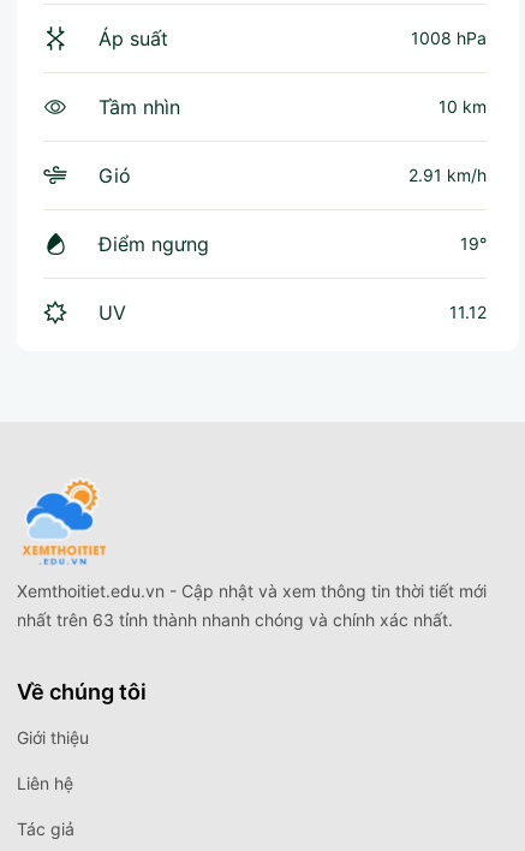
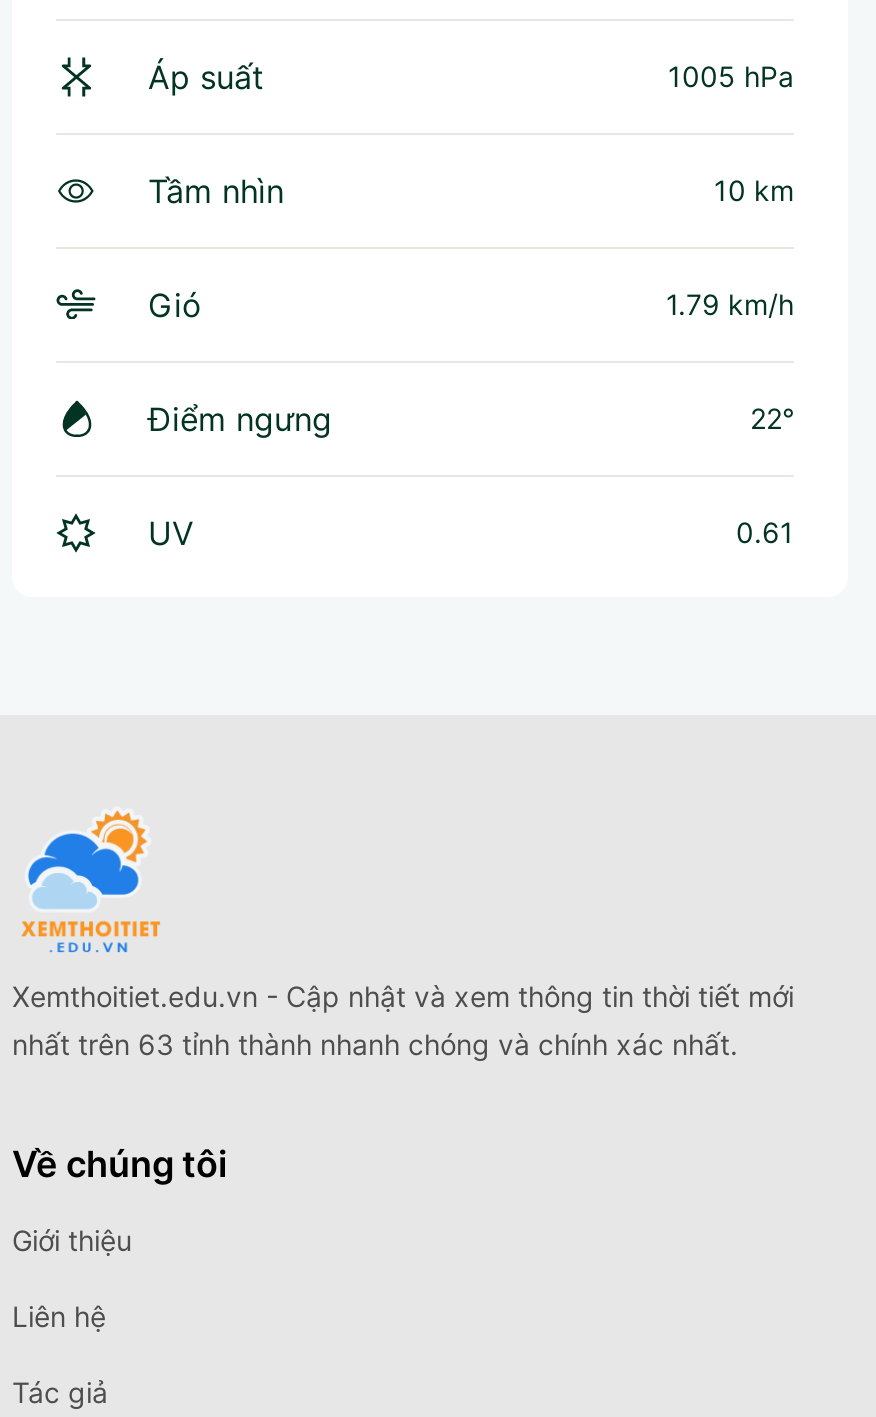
[411,27,487,48] 1008 hPa -> [668,58,794,92] 1005 hPa
[408,164,487,185] 2.91 km/h -> [666,286,794,320] 1.79 km/h
[460,233,487,253] 19° -> [750,400,794,434] 22°
[449,301,487,322] 11.12 -> [736,514,794,548] 0.61

